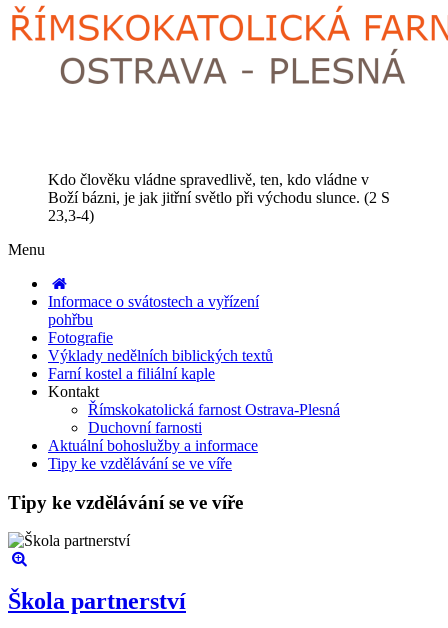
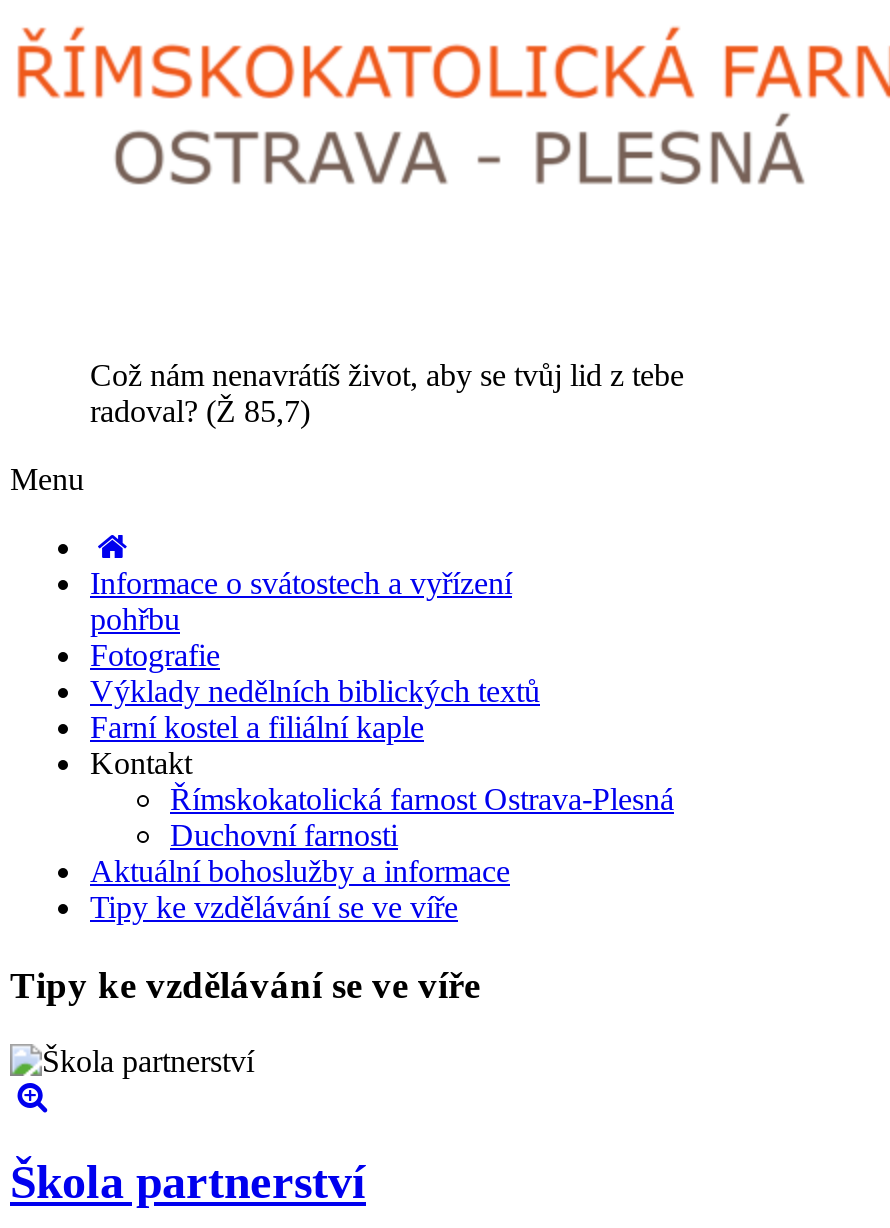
[48,171,390,224] Kdo člověku vládne spravedlivě, ten, kdo vládne v | Boží bázni, je jak jitřní světlo při východu slunce. (2 S | 23,3-4) -> [90,358,684,428] Což nám nenavrátíš život, aby se tvůj lid z tebe | radoval? (Ž 85,7)

